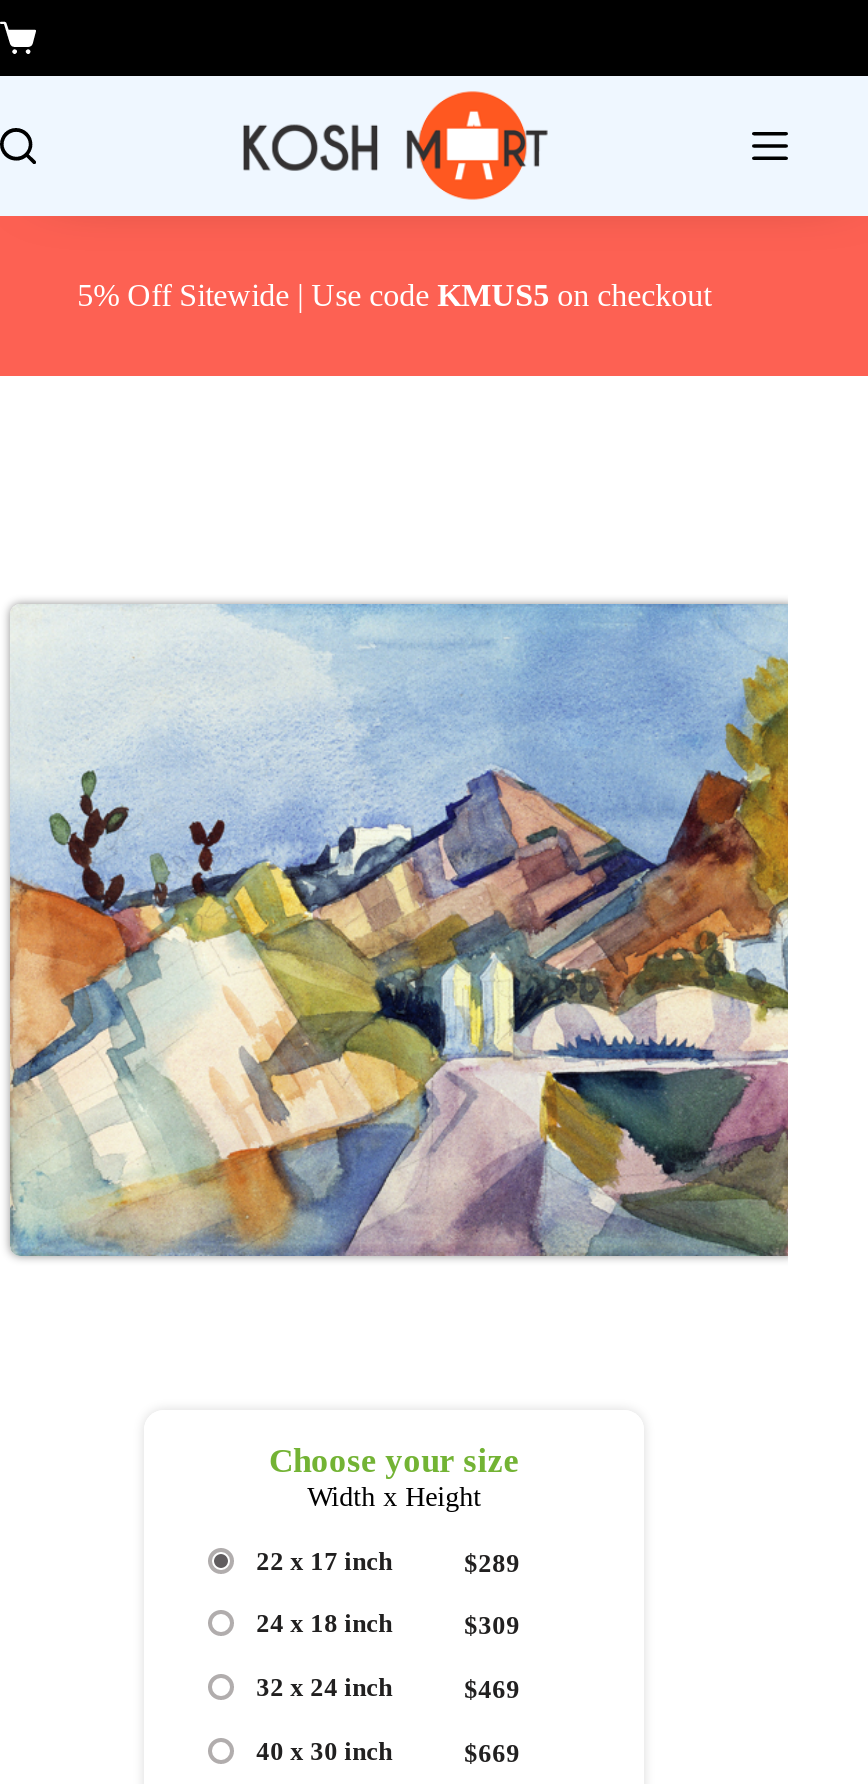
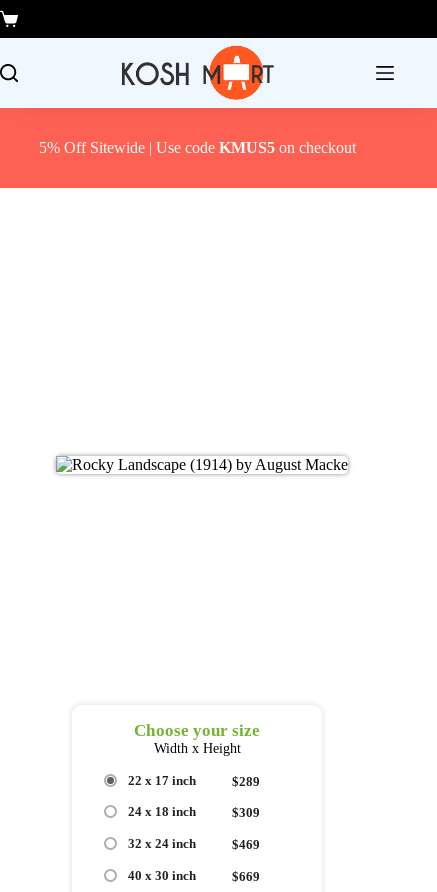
[6,600,790,1260] [image] -> none

